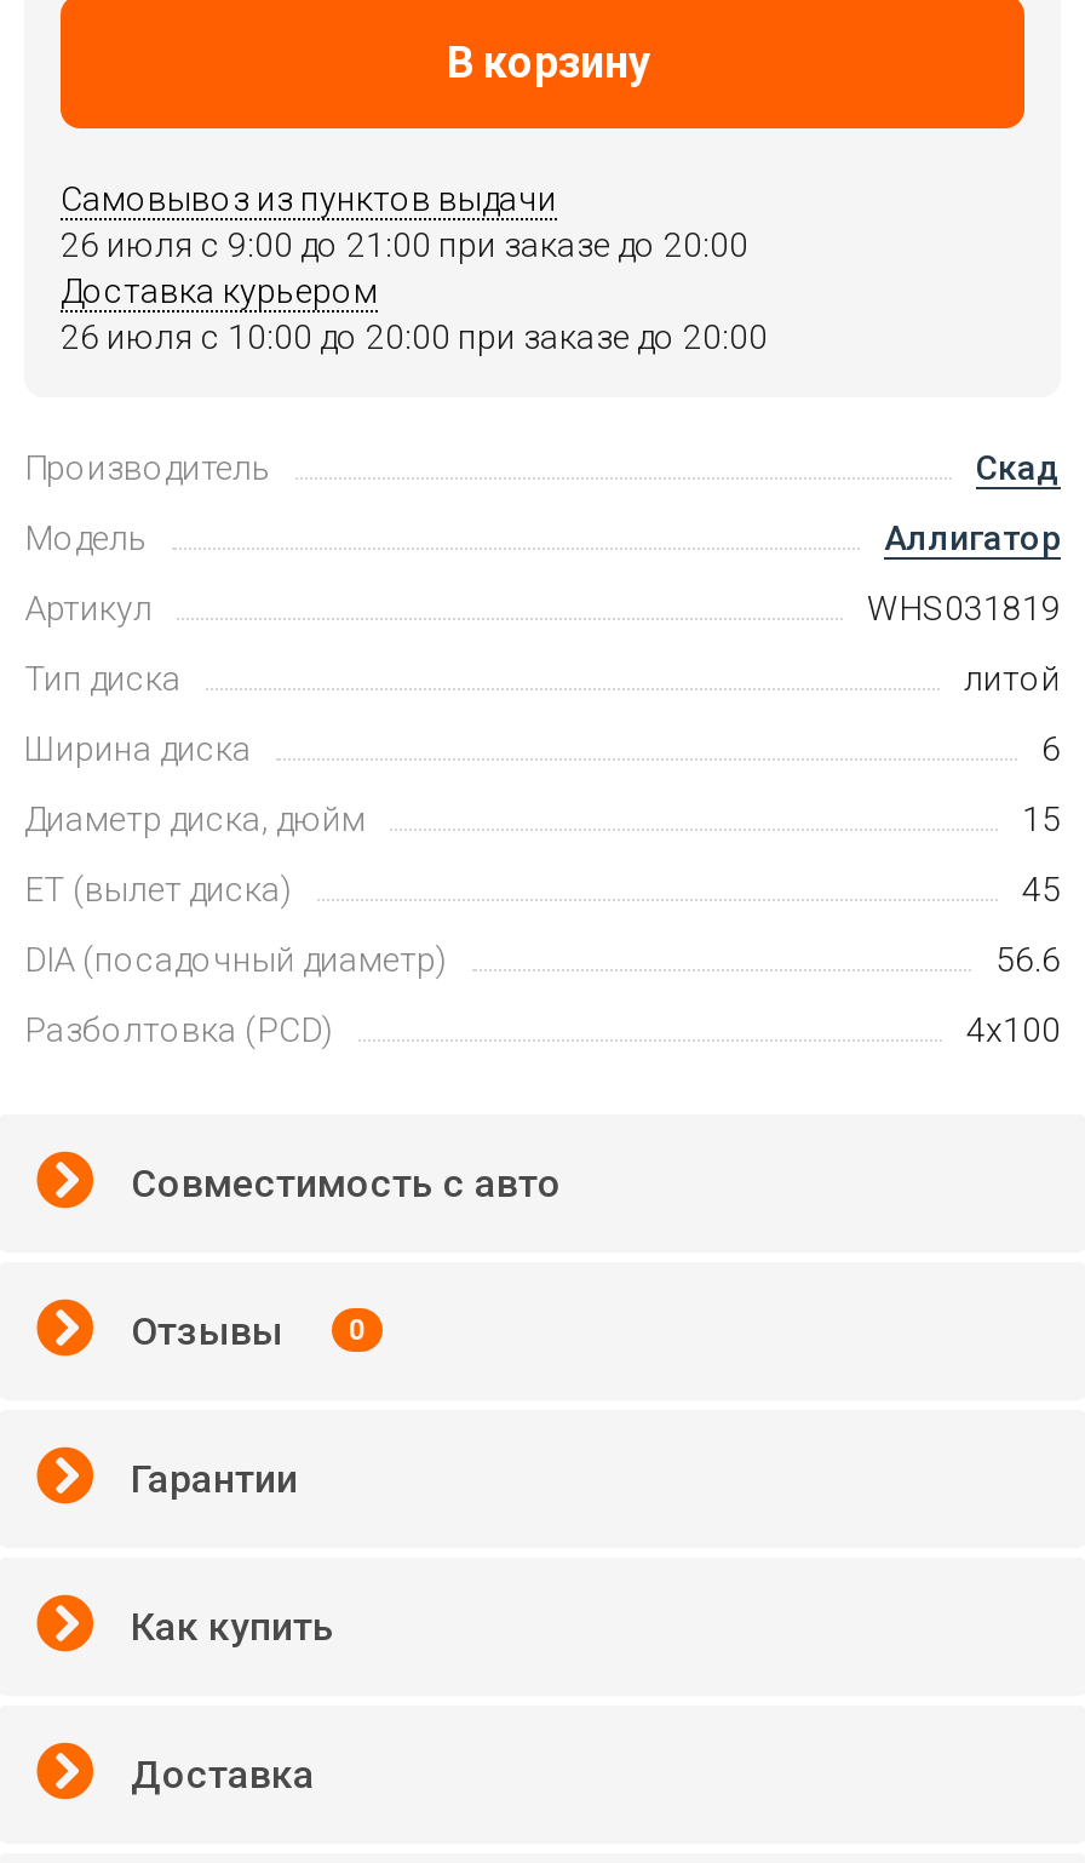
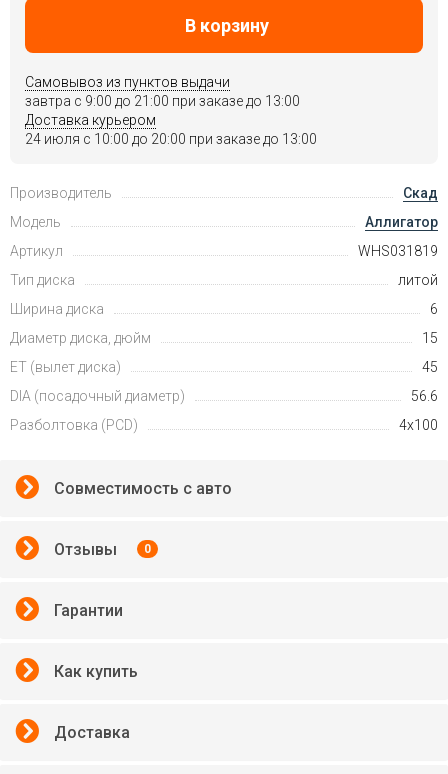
[61,225,748,264] 26 июля c 9:00 до 21:00 при заказе до 20:00 -> [25,93,300,109] завтра c 9:00 до 21:00 при заказе до 13:00
[61,317,768,356] 26 июля c 10:00 до 20:00 при заказе до 20:00 -> [25,131,317,147] 24 июля c 10:00 до 20:00 при заказе до 13:00

